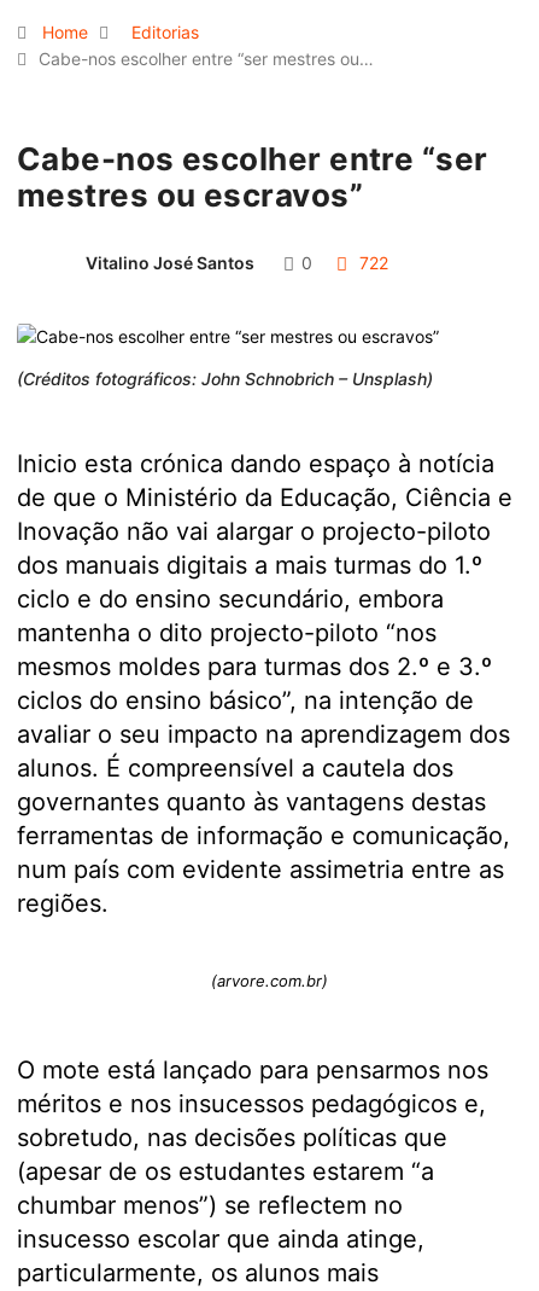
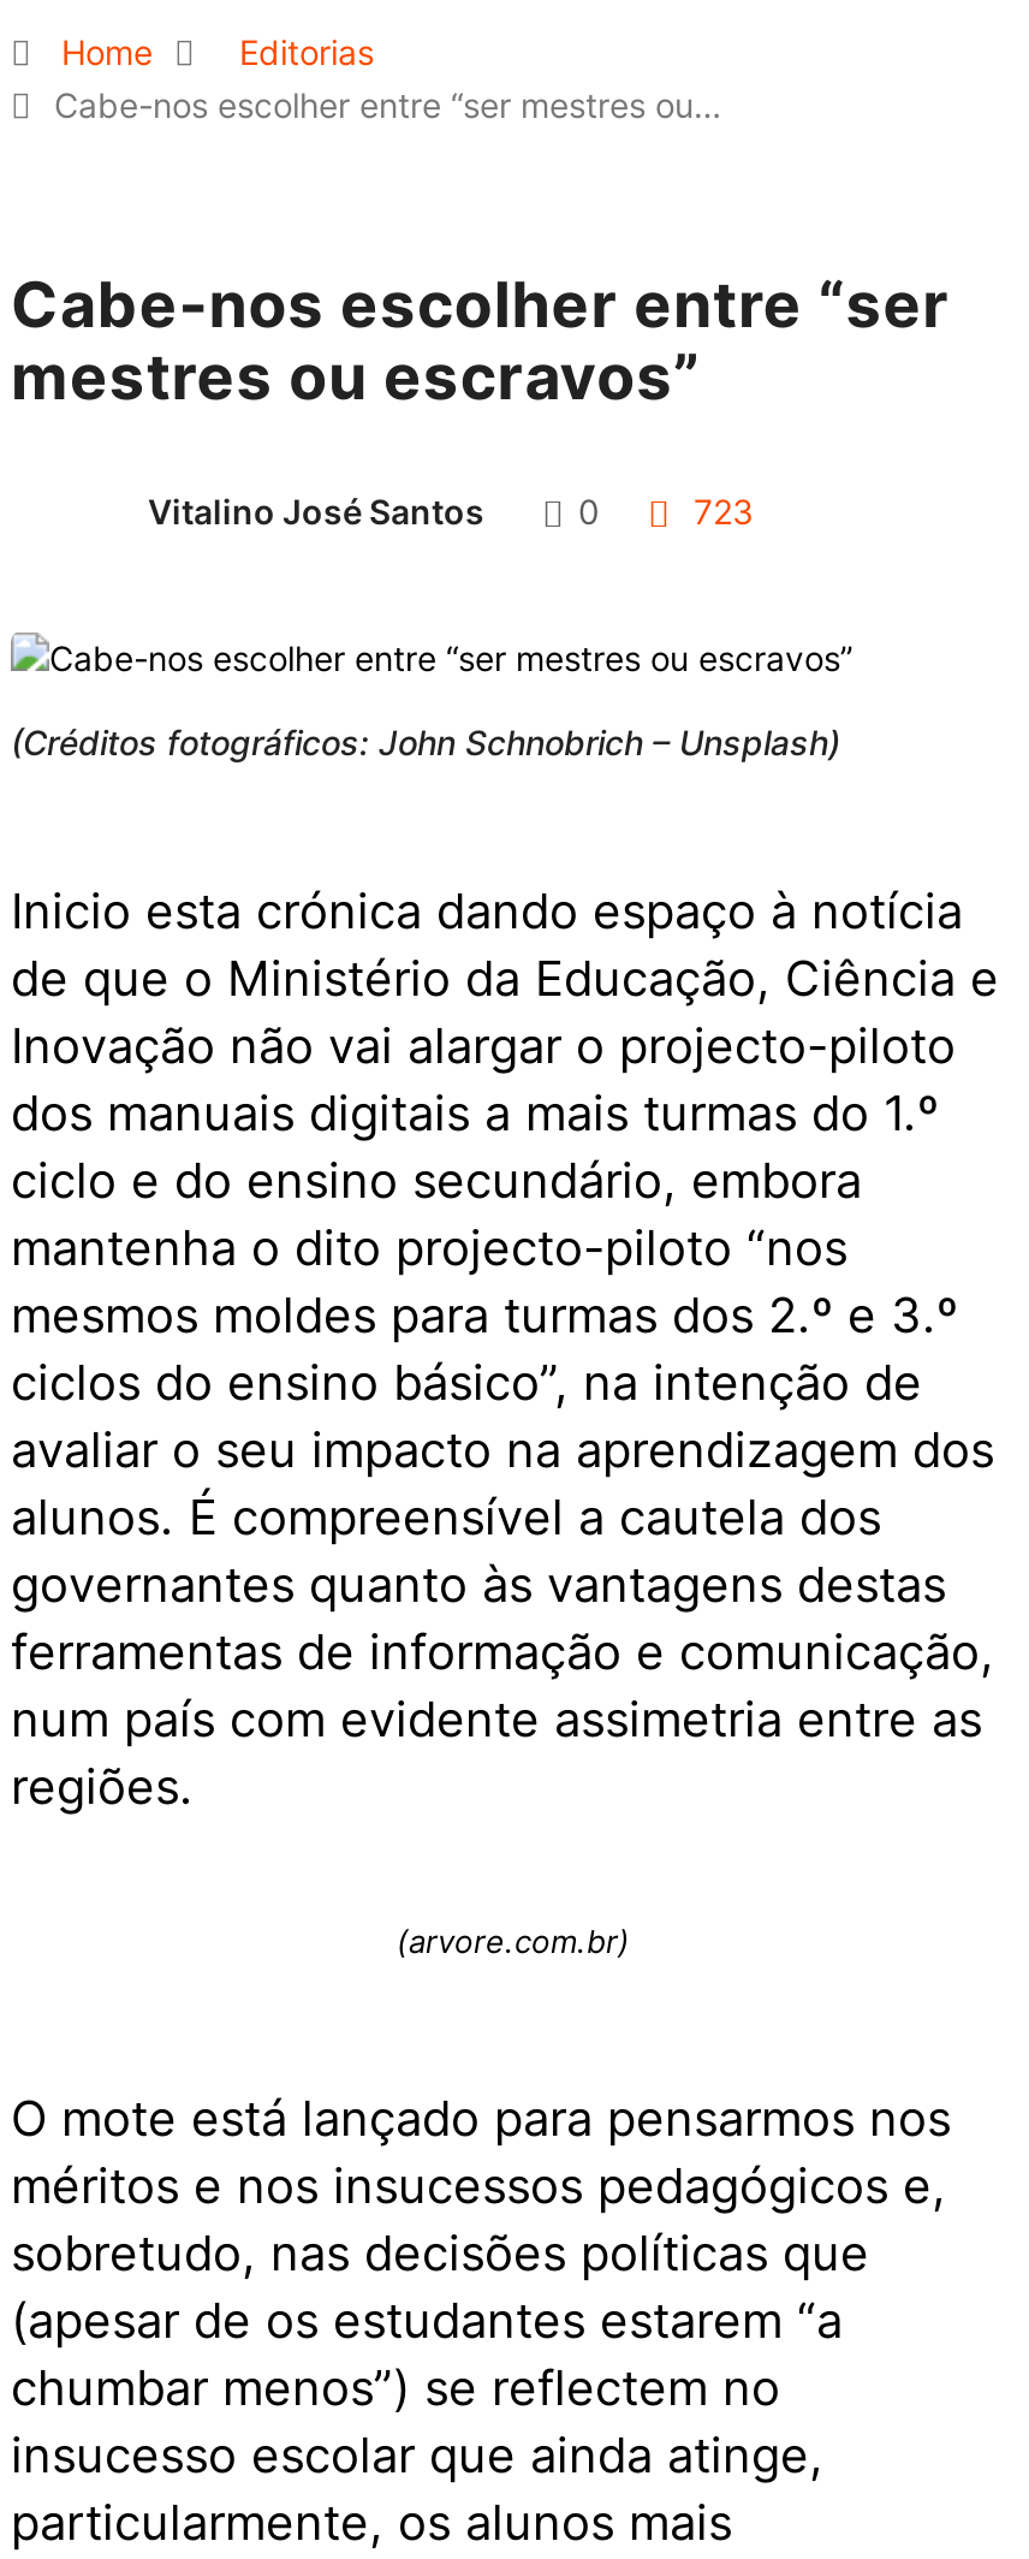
[355,253,388,273] 722 -> [684,491,754,532] 723

